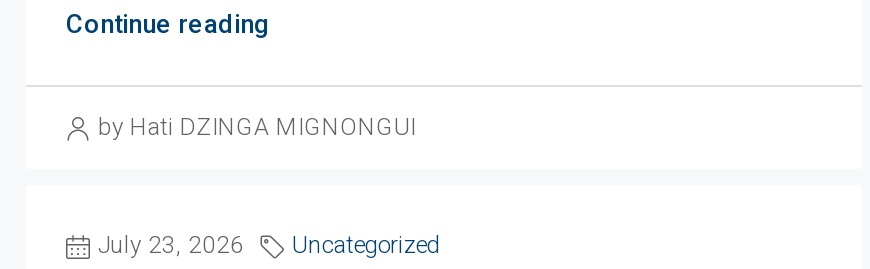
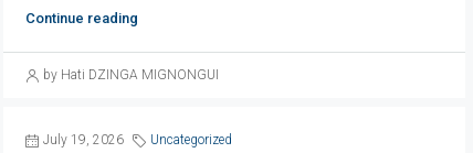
[98,231,440,259] July 23, 2026 Uncategorized -> [43,132,232,148] July 19, 2026 Uncategorized

